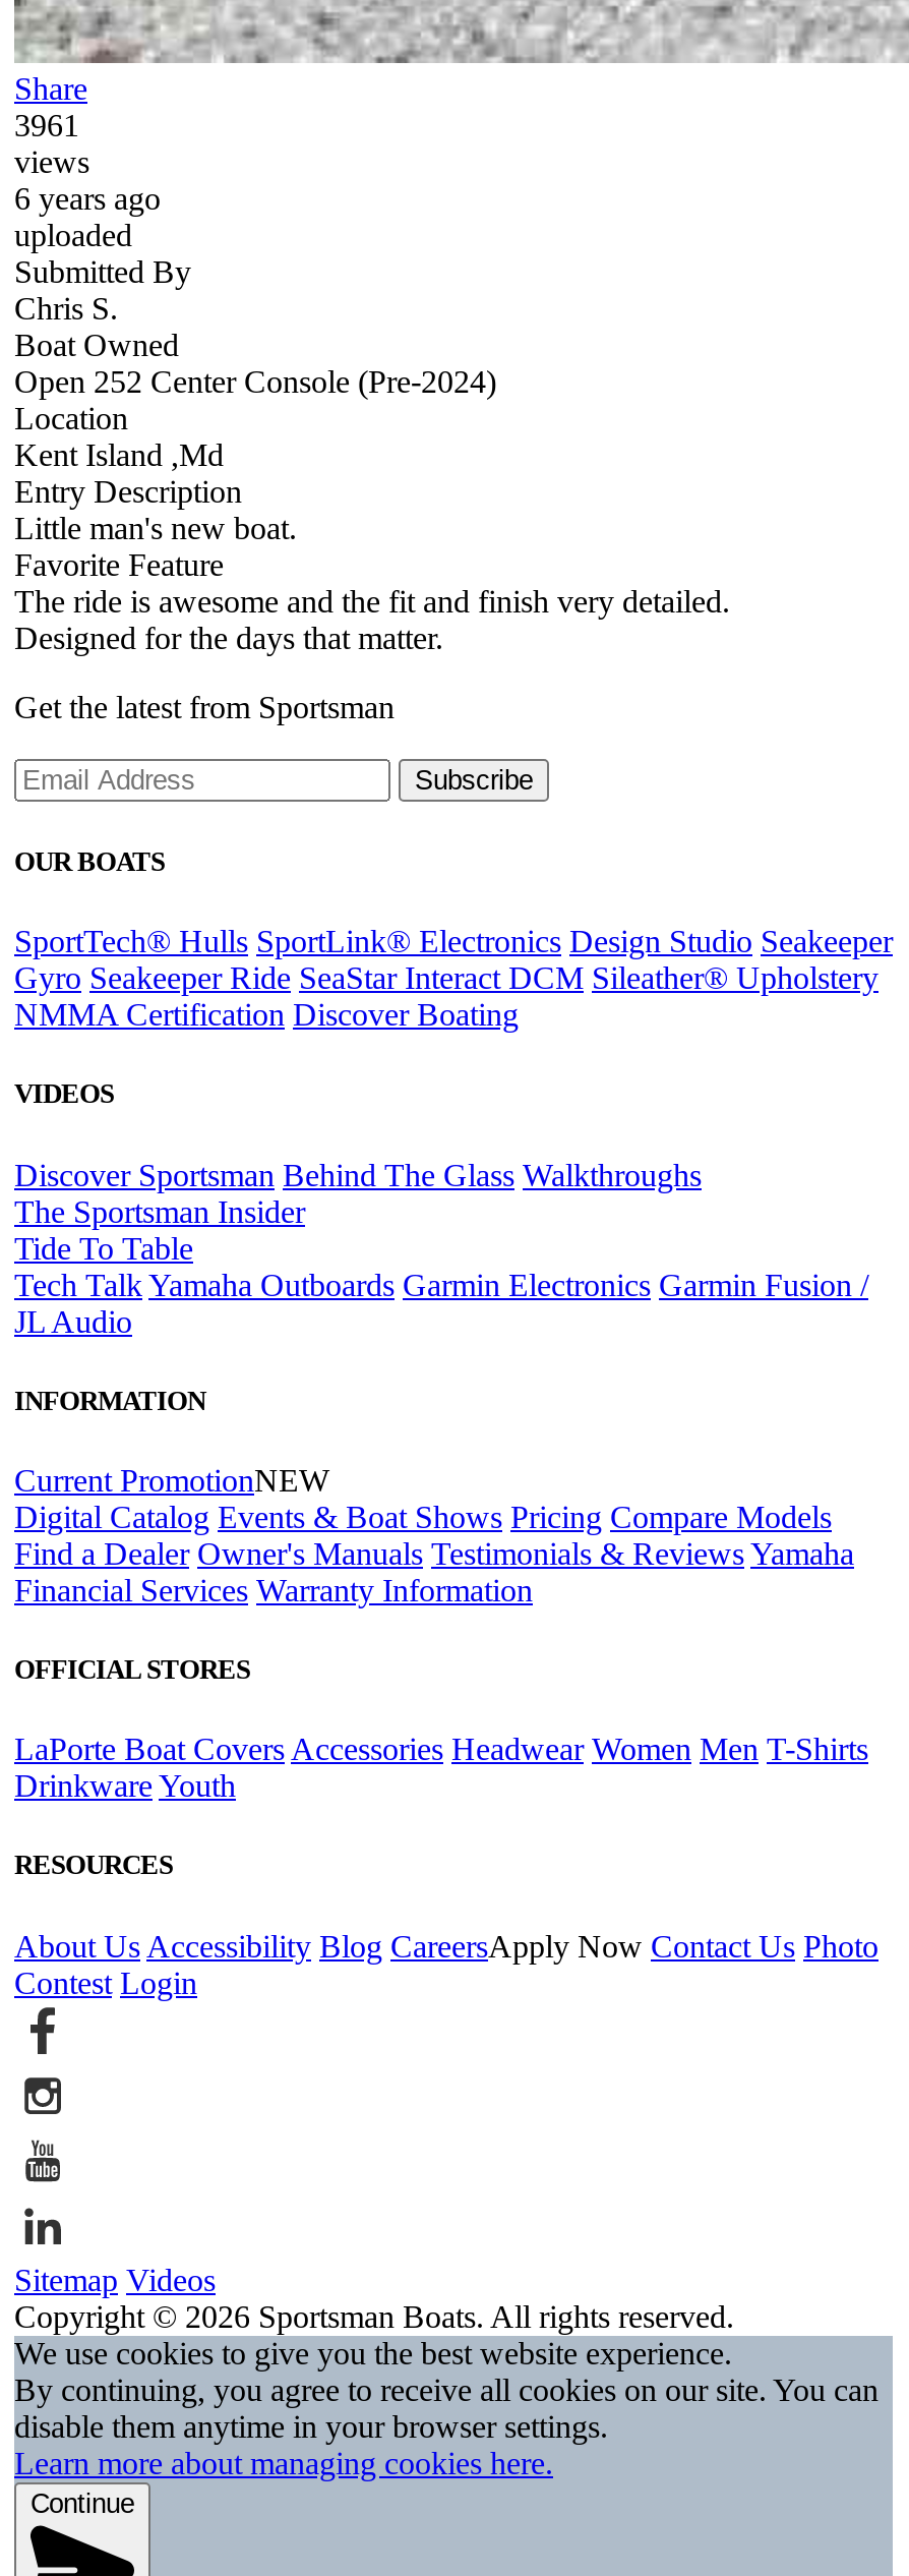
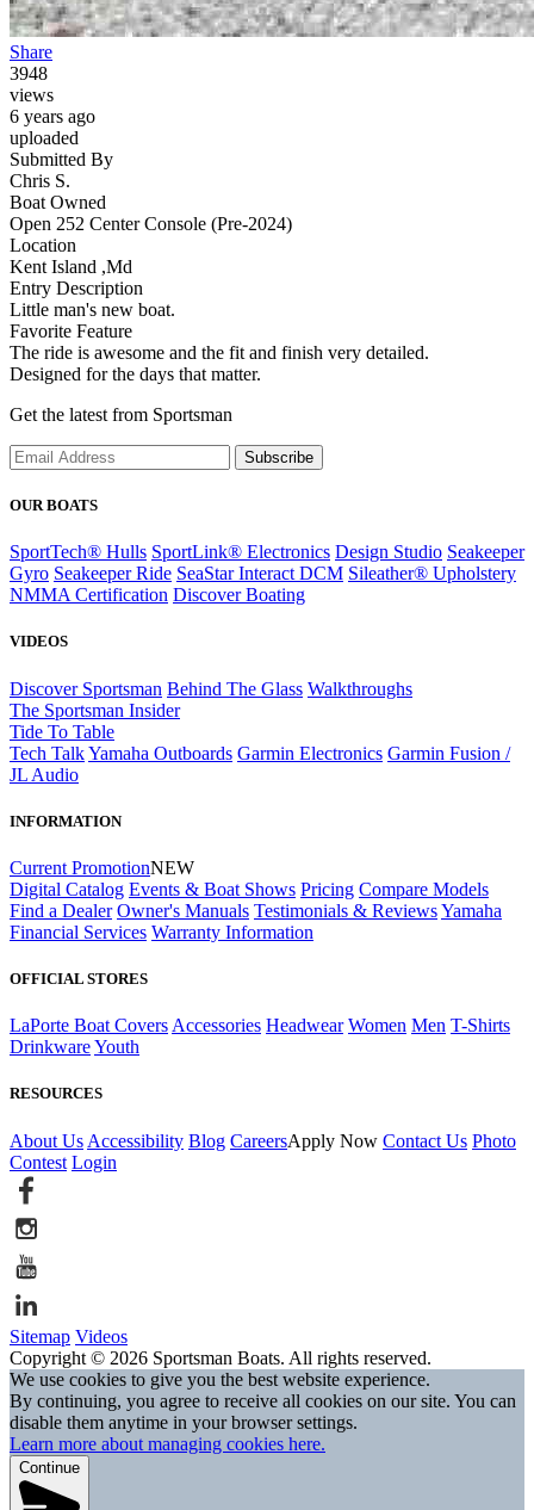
[14,108,79,142] 3961 -> [10,63,48,83] 3948

